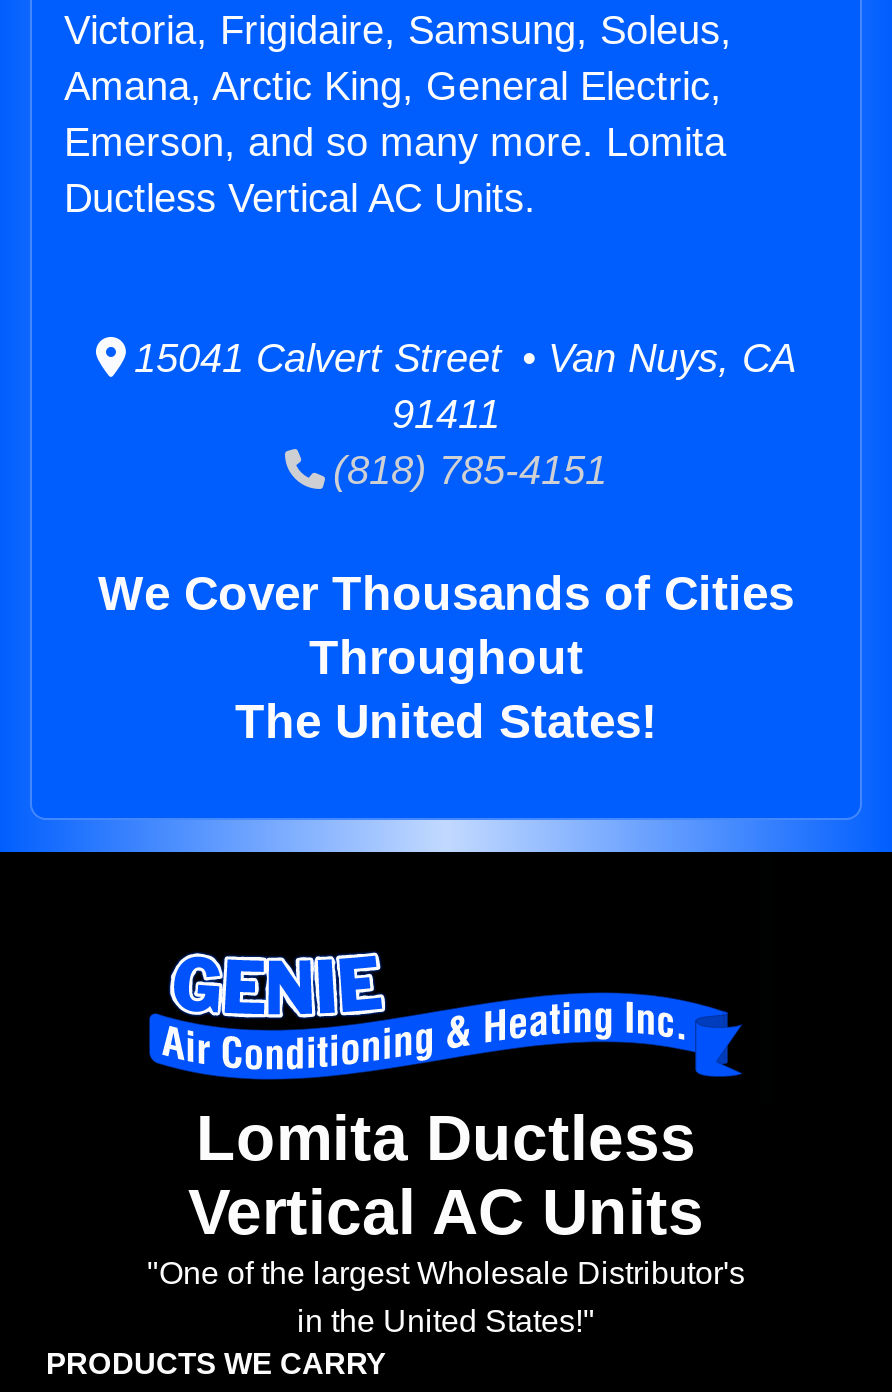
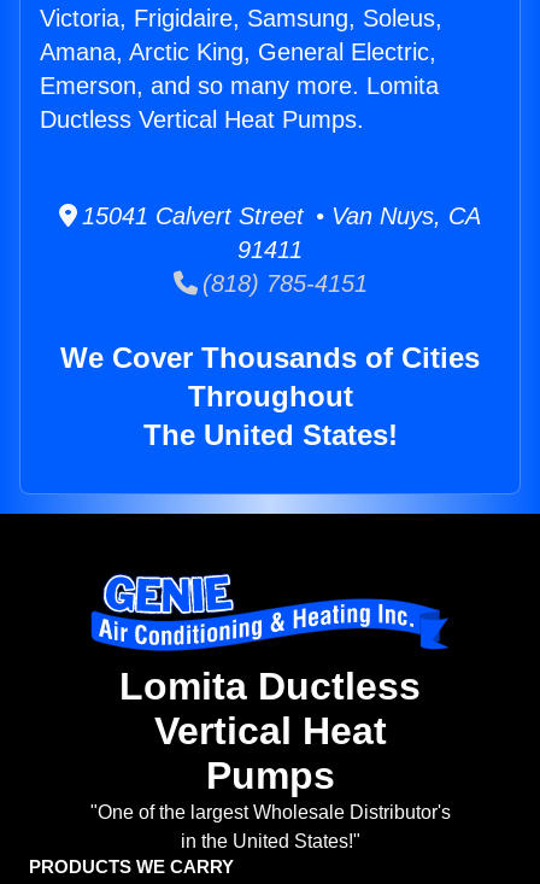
[64,176,536,220] Ductless Vertical AC Units. -> [40,106,364,133] Ductless Vertical Heat Pumps.
[188,1177,704,1249] Vertical AC Units -> [154,709,386,798] Vertical Heat | Pumps

